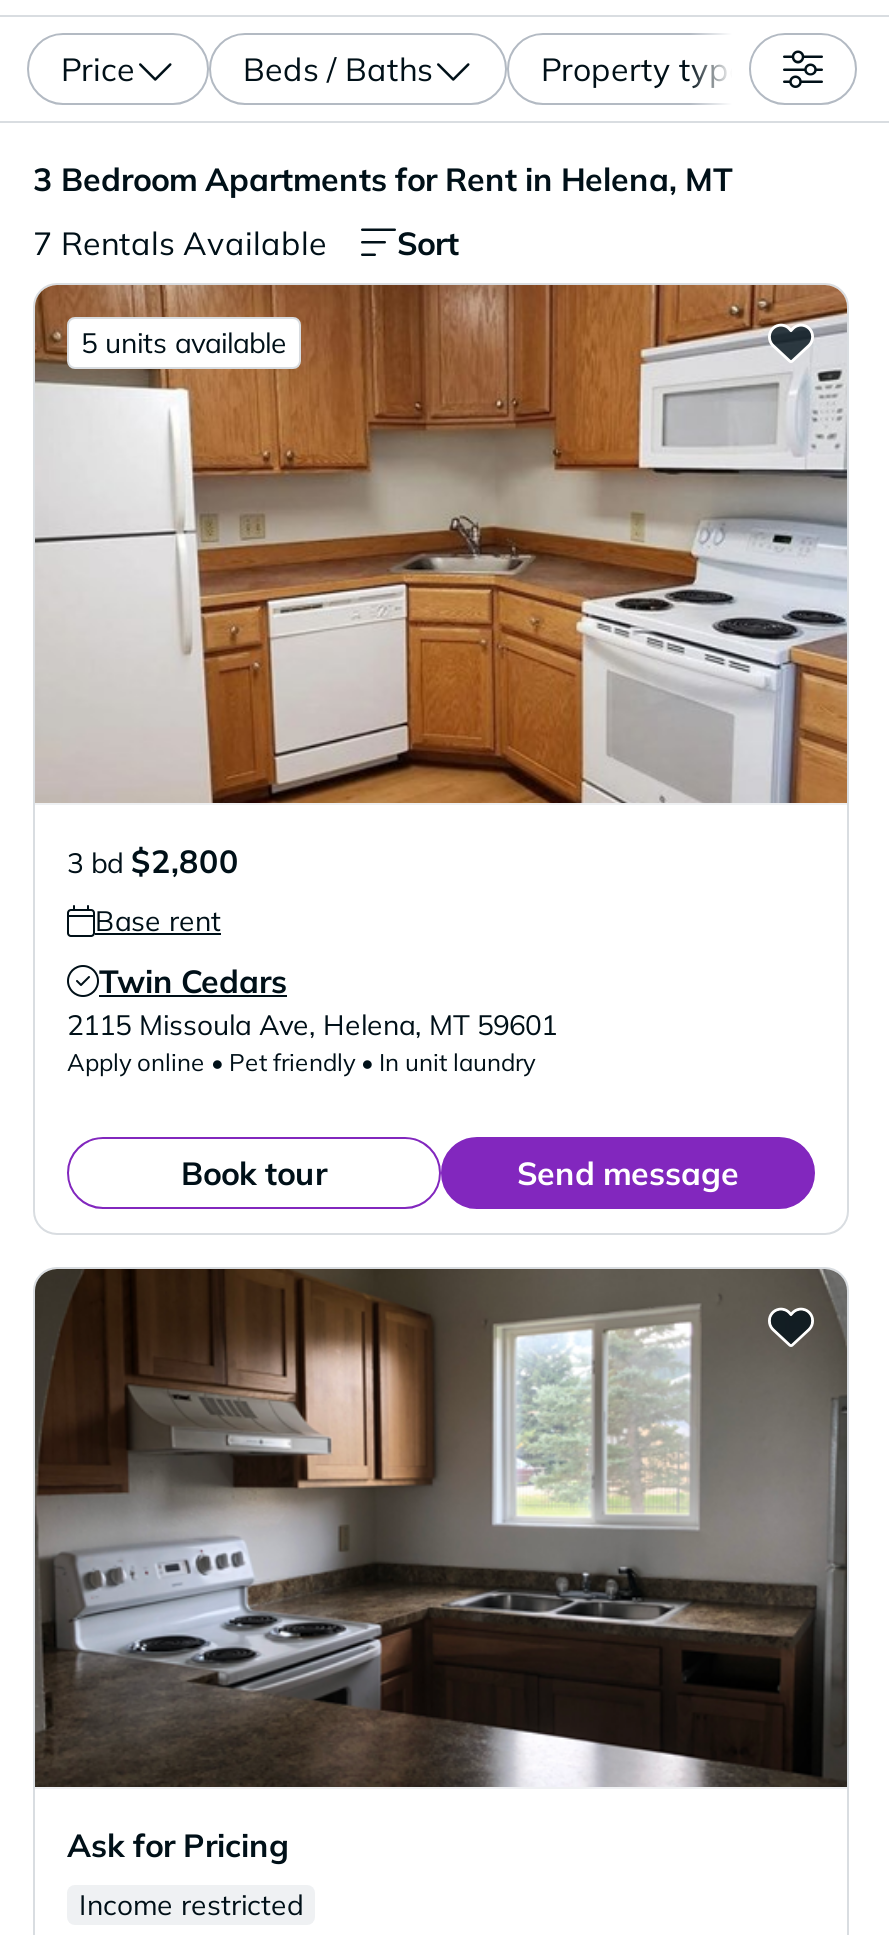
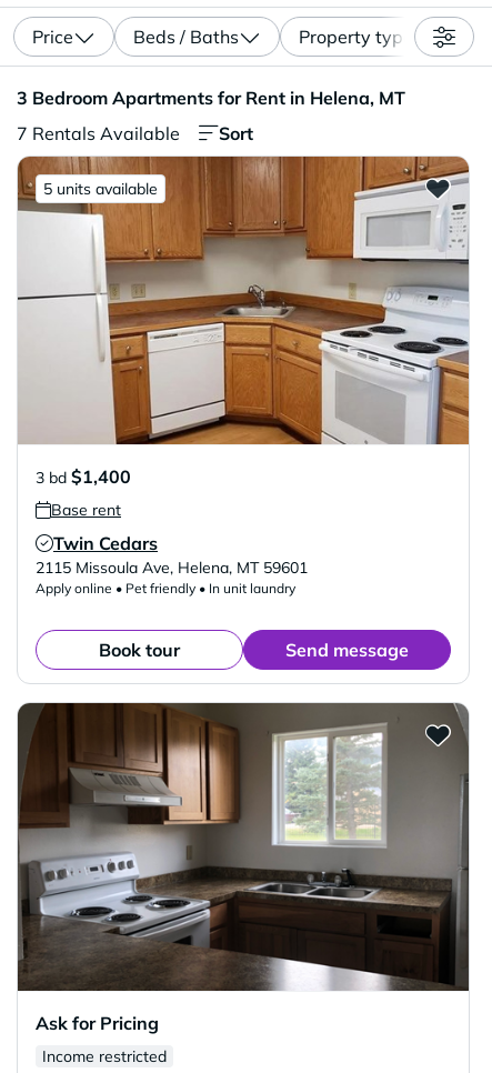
[67,841,239,881] 3 bd $2,800 -> [36,465,131,488] 3 bd $1,400

